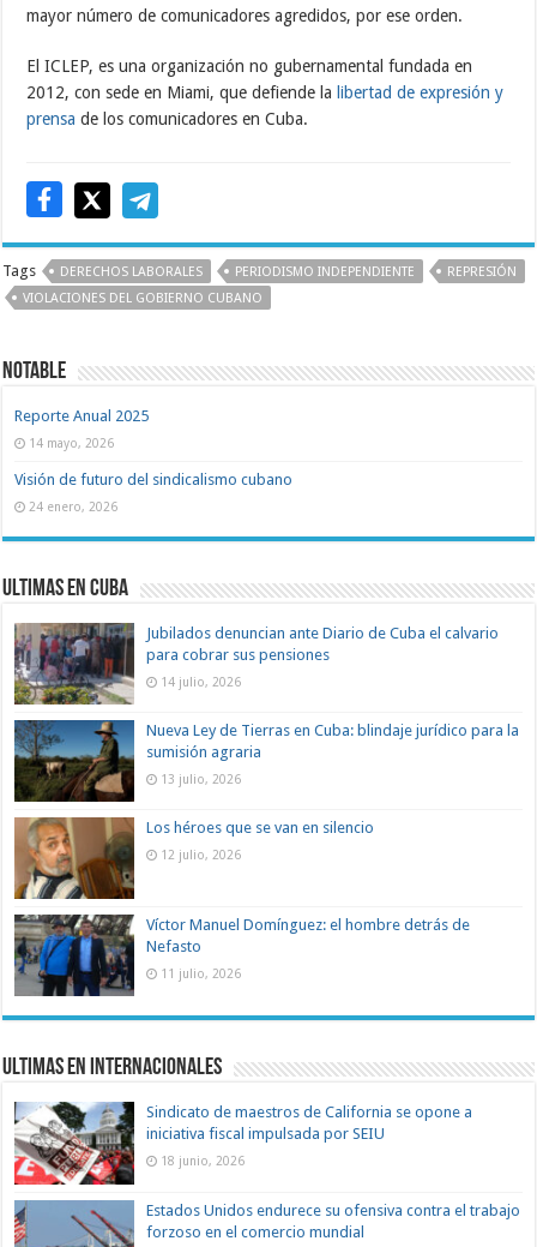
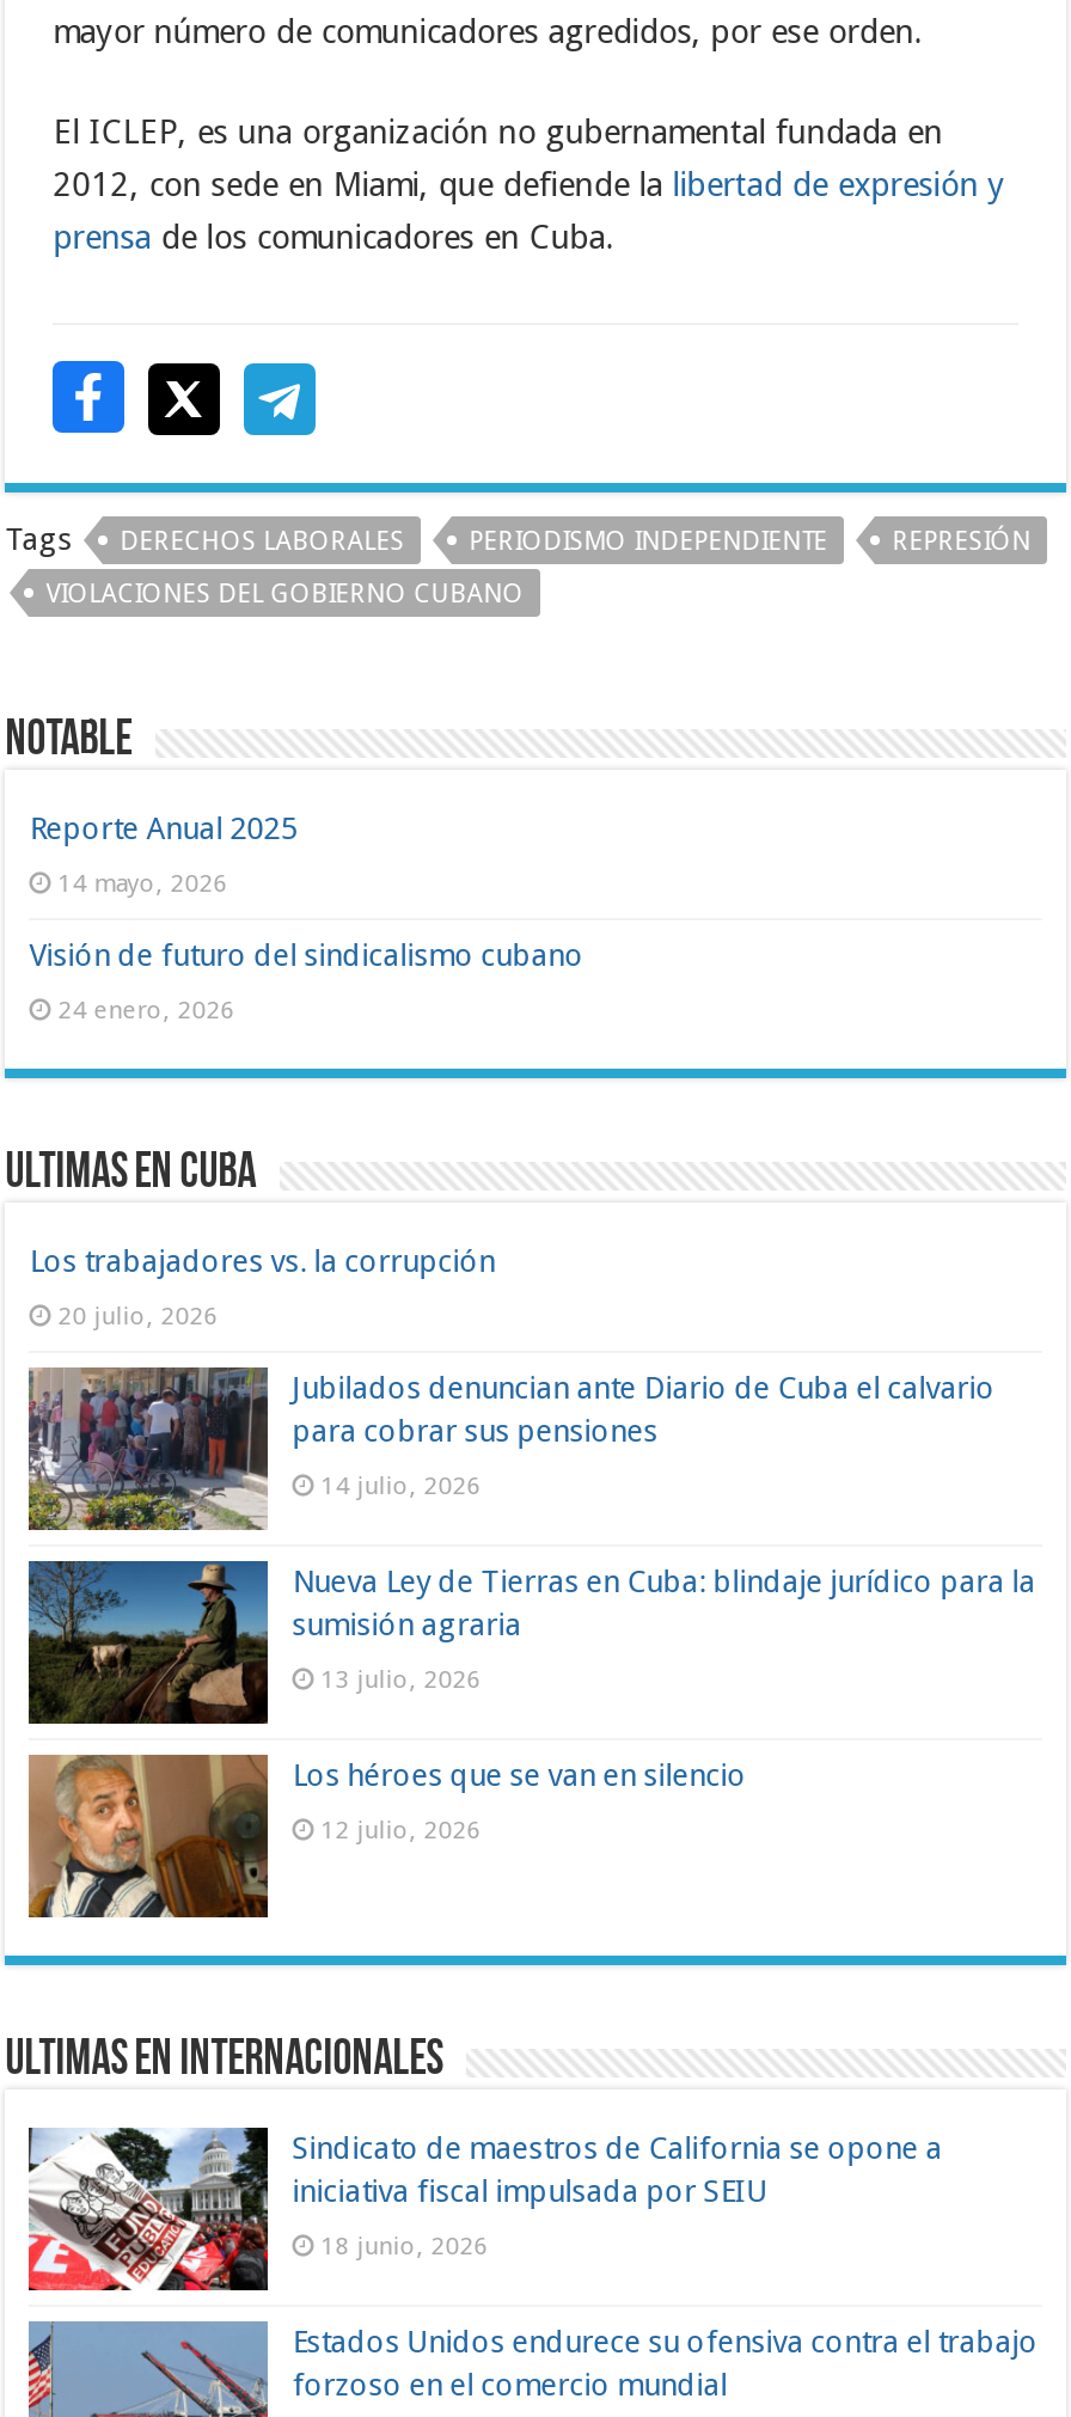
none -> [29,1242,495,1328] Los trabajadores vs. la corrupción | 20 julio, 2026
moved [12,622,519,862] -> [24,1365,1036,1843]: [image] | Jubilados denuncian ante Diario de Cuba el calvario | para cobrar sus pensiones | ... | Los héroes que se van en silencio | 12 julio, 2026
[13,913,470,997] [image] | Víctor Manuel Domínguez: el hombre detrás de | Nefasto | 11 julio, 2026 -> none

